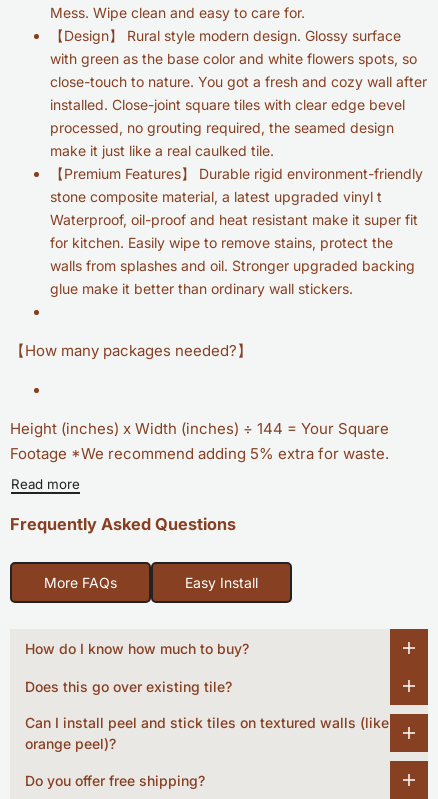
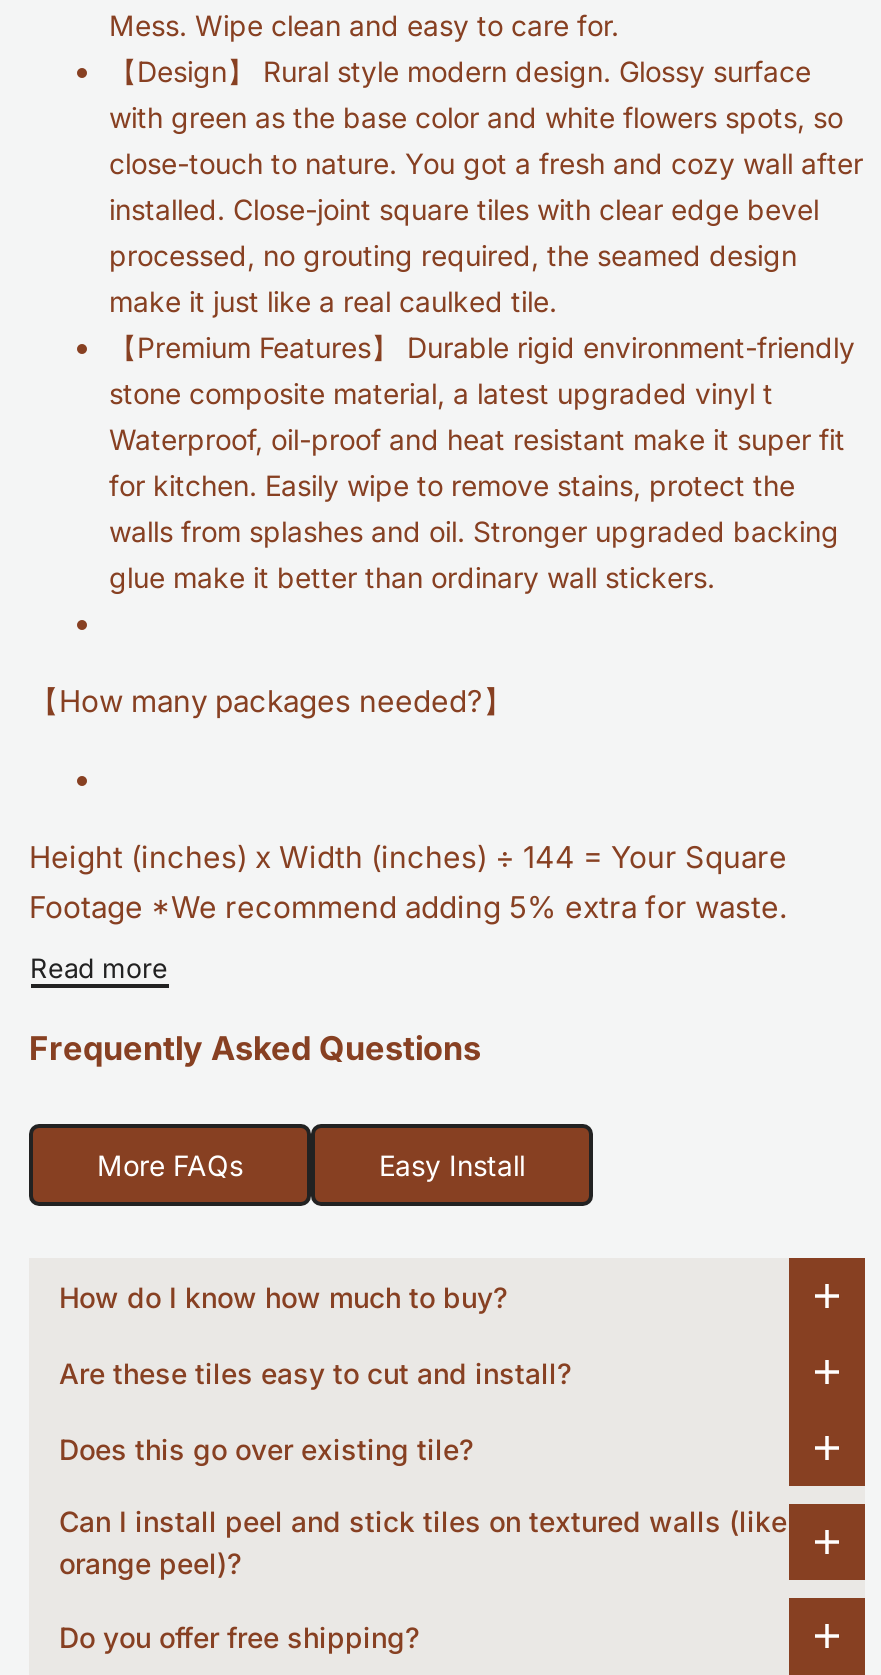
none -> [59,1356,571,1390] Are these tiles easy to cut and install?

